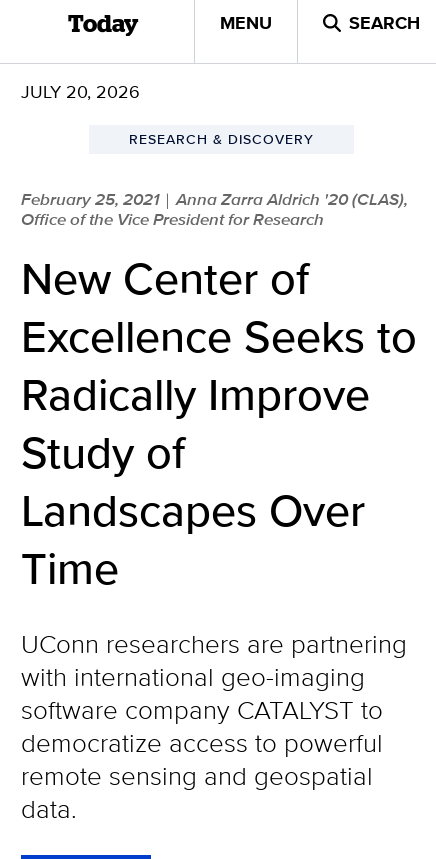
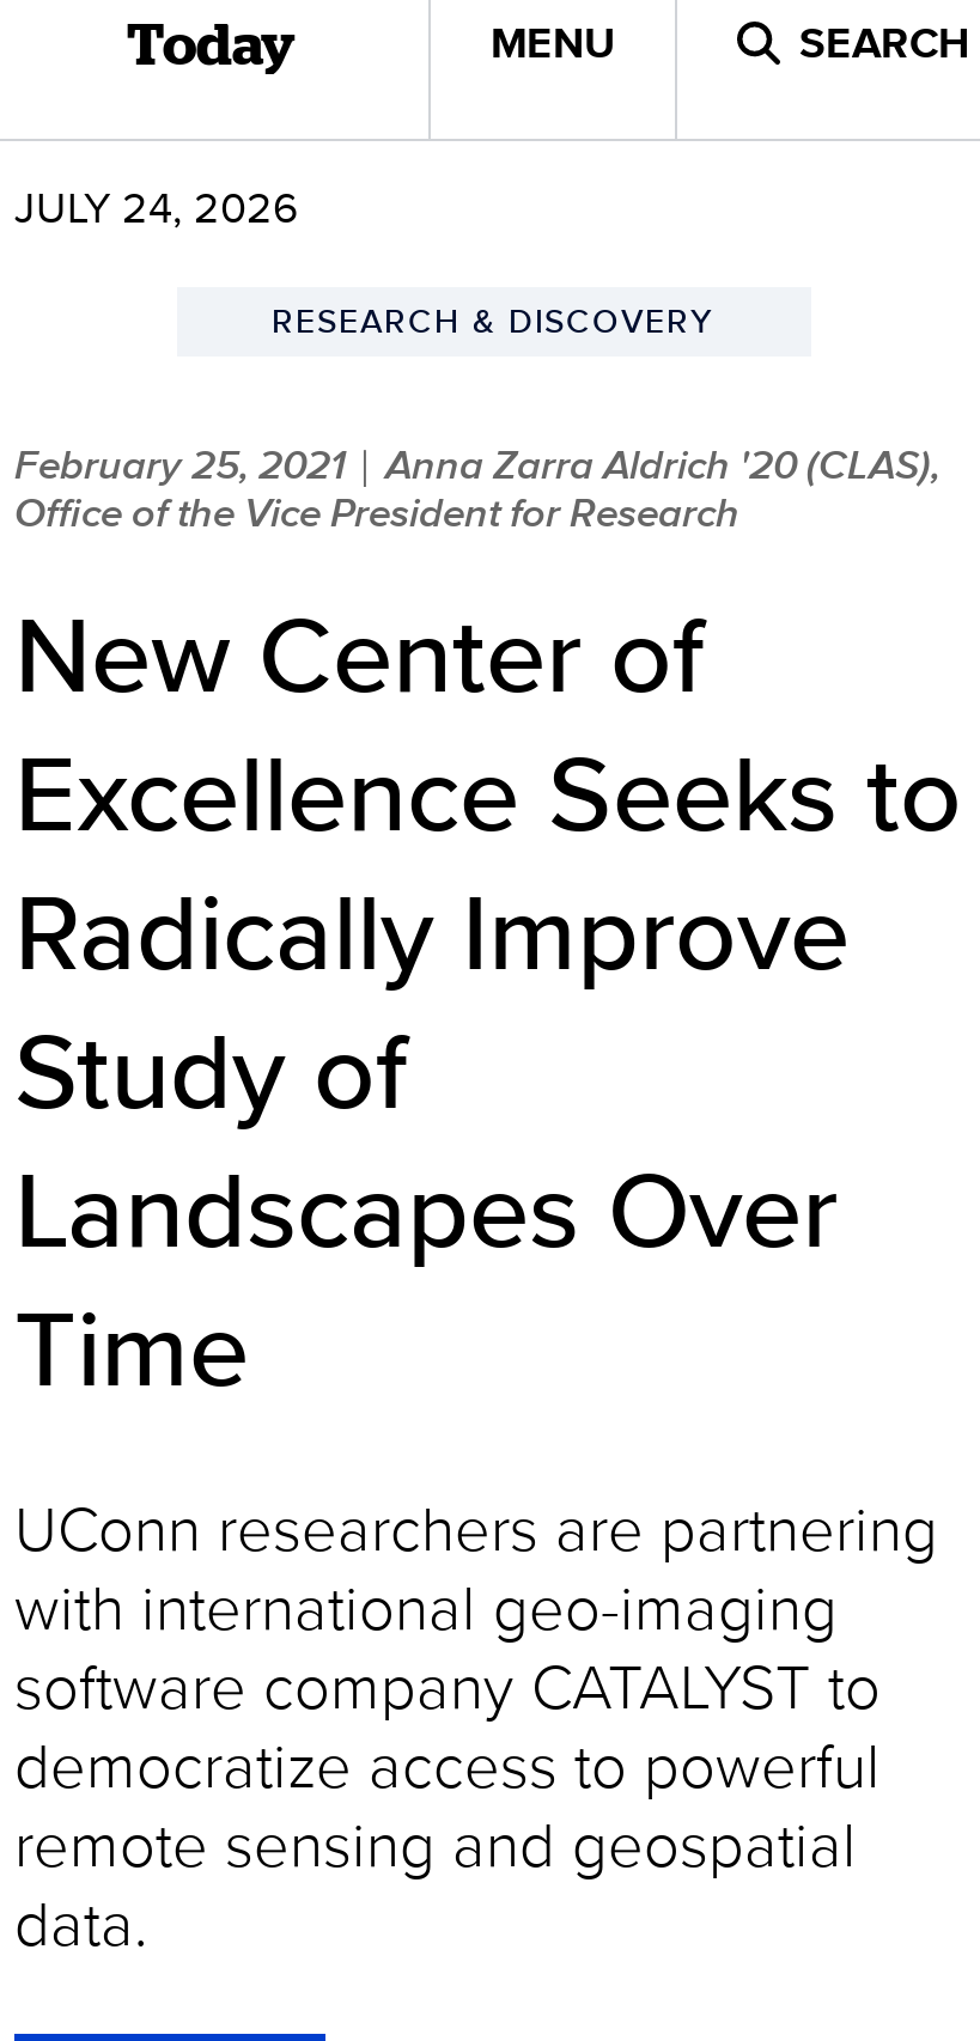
[21,79,140,104] JULY 20, 2026 -> [14,177,299,237] JULY 24, 2026

